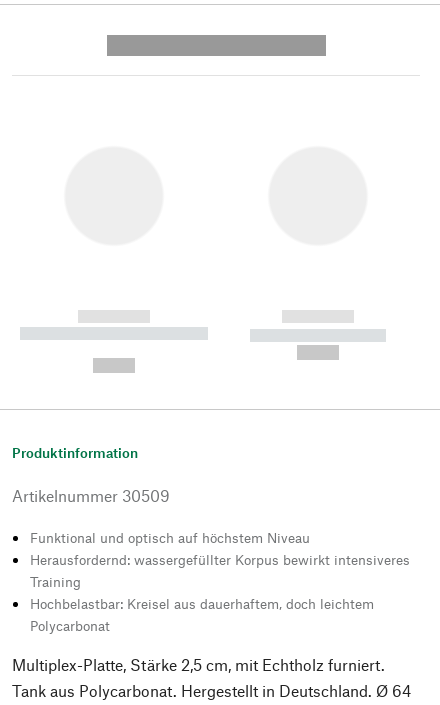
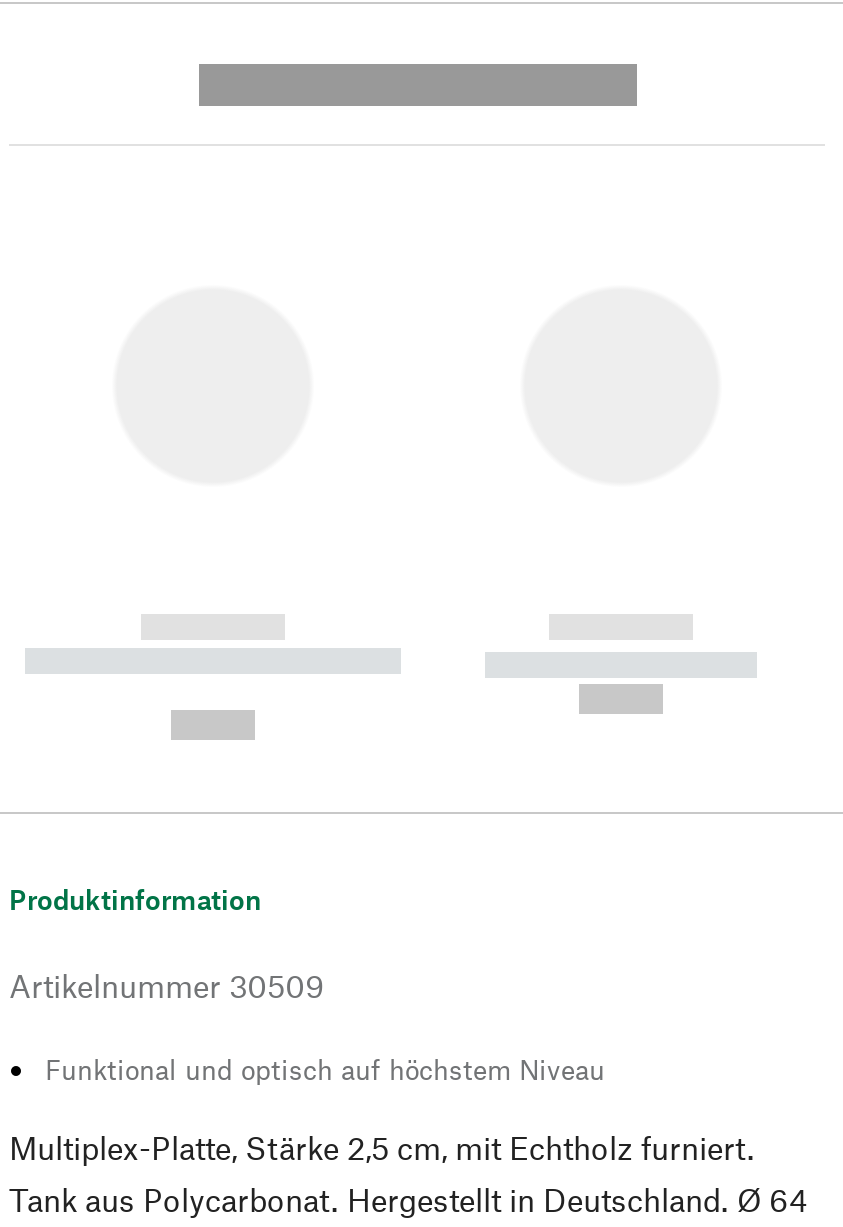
[30,551,410,634] Herausfordernd: wassergefüllter Korpus bewirkt intensiveres | Training | Hochbelastbar: Kreisel aus dauerhaftem, doch leichtem | Polycarbonat -> none

